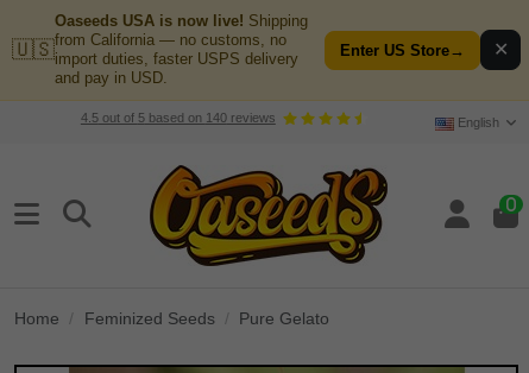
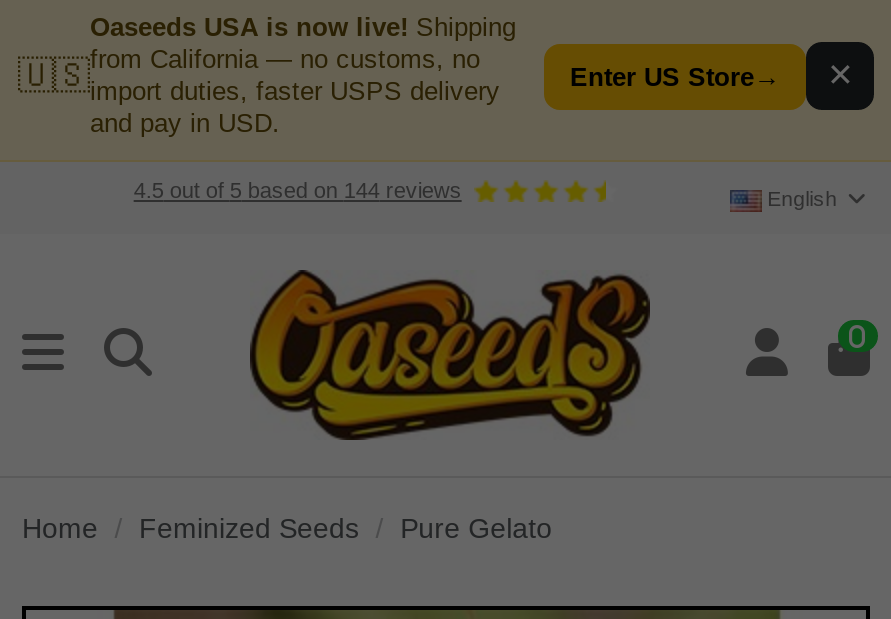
[81,111,276,125] 4.5 out of 5 based on 140 reviews -> [134,178,462,202] 4.5 out of 5 based on 144 reviews

